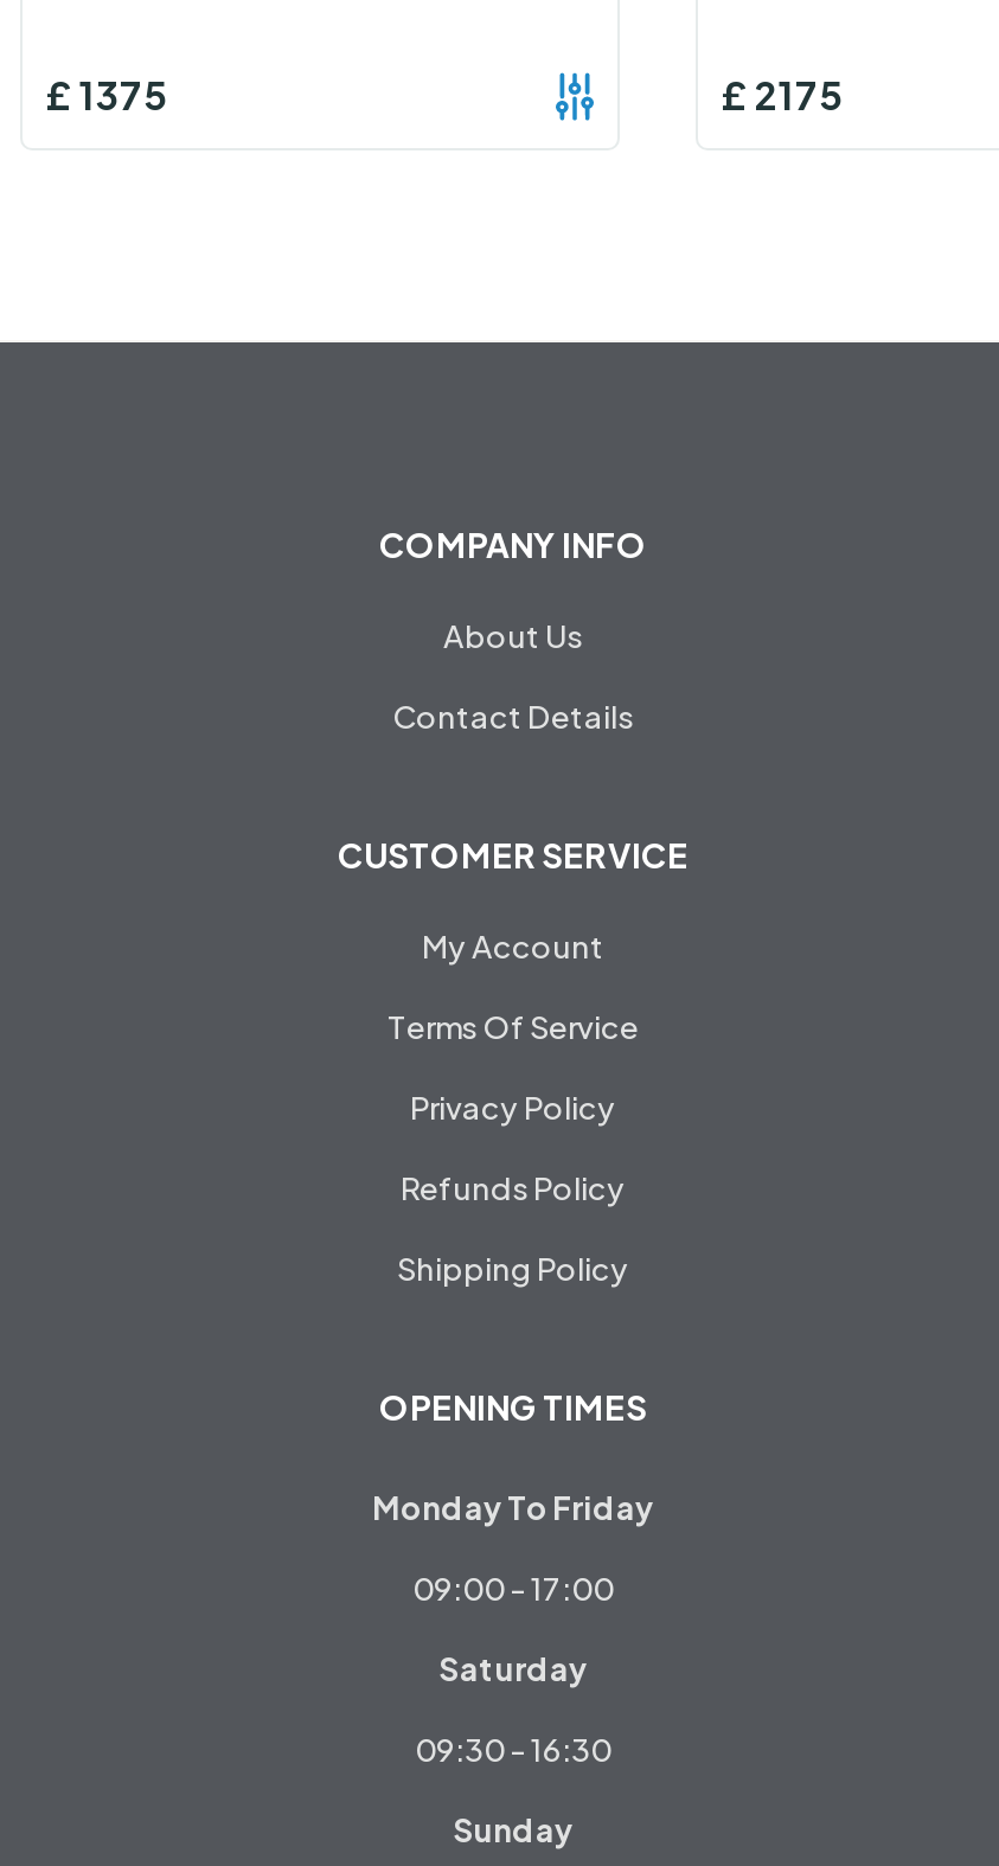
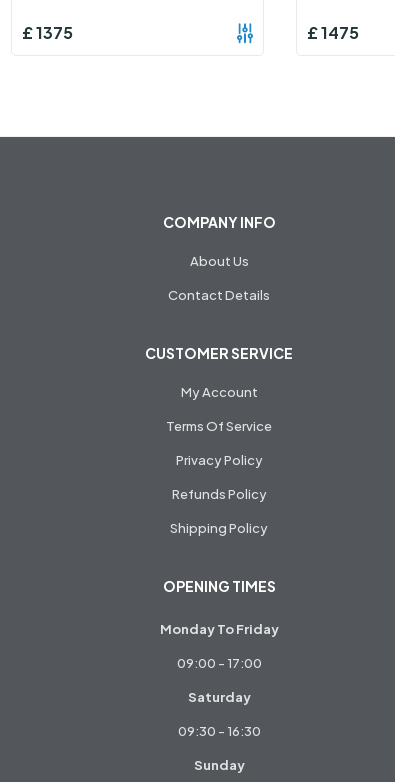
[722,71,843,121] £ 2175 -> [307,22,359,43] £ 1475

